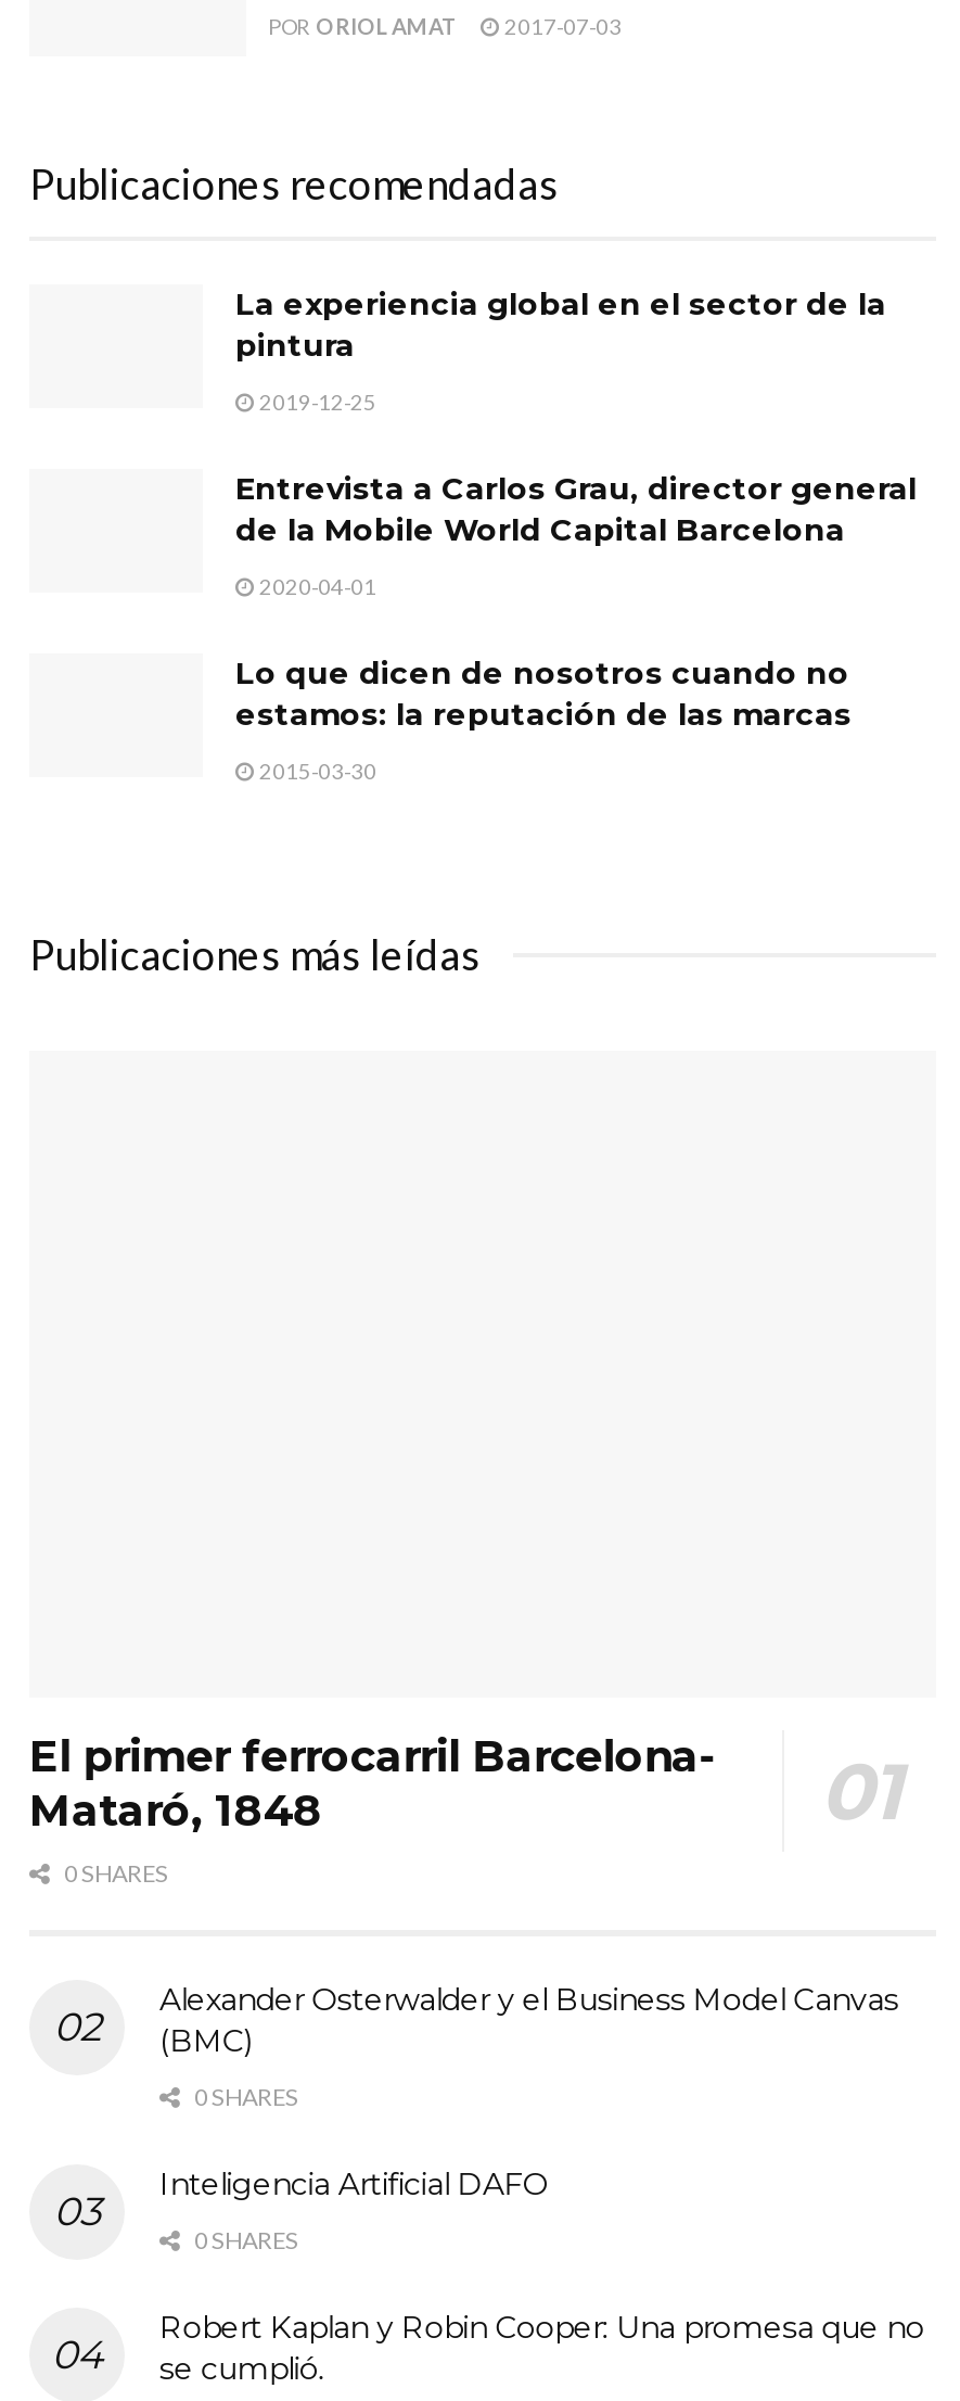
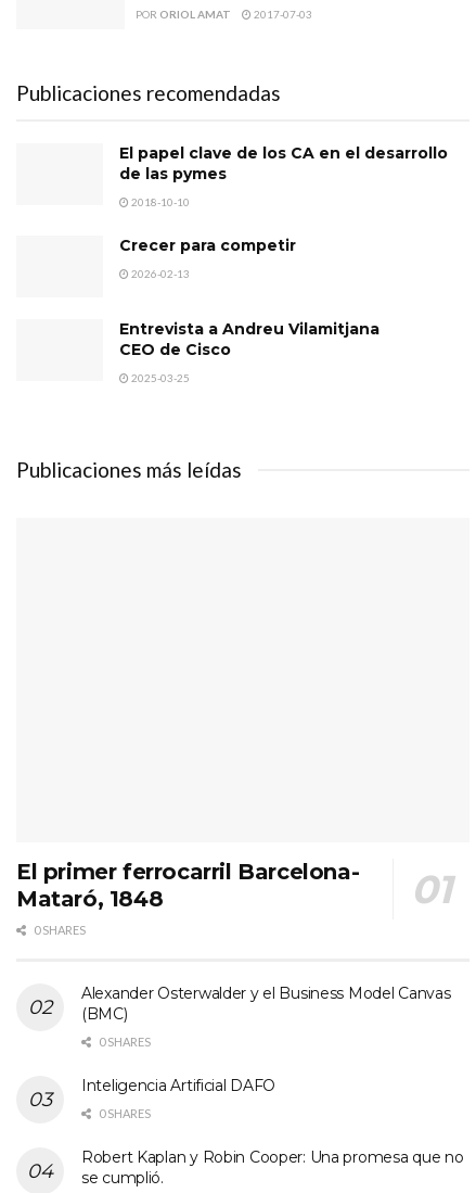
[235,283,886,364] La experiencia global en el sector de la | pintura -> [119,143,448,183] El papel clave de los CA en el desarrollo | de las pymes
[255,388,376,414] 2019-12-25 -> [129,195,190,208] 2018-10-10
[235,468,917,548] Entrevista a Carlos Grau, director general | de la Mobile World Capital Barcelona -> [119,235,296,255] Crecer para competir
[255,572,376,598] 2020-04-01 -> [129,266,190,280] 2026-02-13
[235,652,852,733] Lo que dicen de nosotros cuando no | estamos: la reputación de las marcas -> [119,319,379,359] Entrevista a Andreu Vilamitjana | CEO de Cisco
[255,757,376,783] 2015-03-30 -> [129,371,190,384] 2025-03-25

